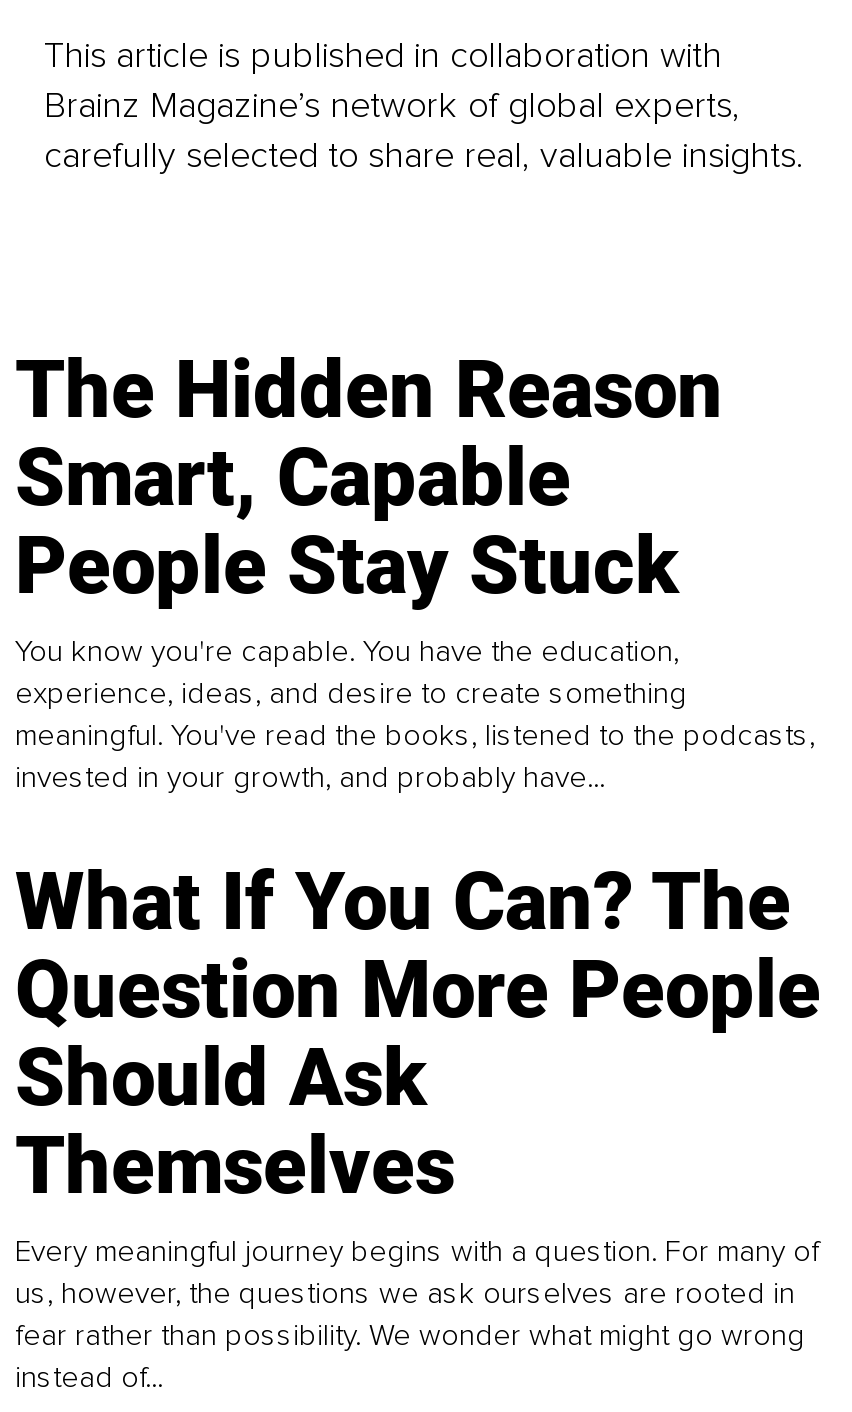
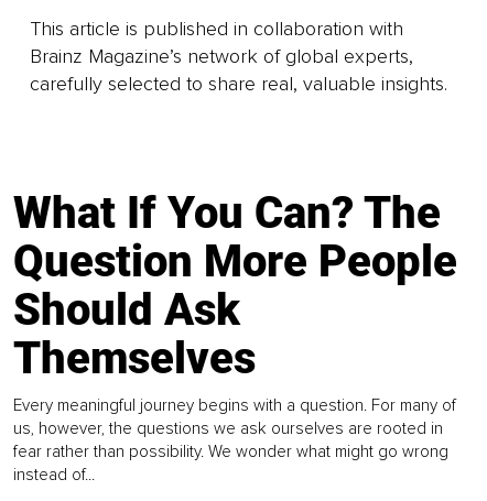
[15,342,815,794] The Hidden Reason | Smart, Capable | People Stay Stuck | You know you're capable. You have the education, | experience, ideas, and desire to create something | meaningful. You've read the books, listened to the podcasts, | invested in your growth, and probably have... -> none

